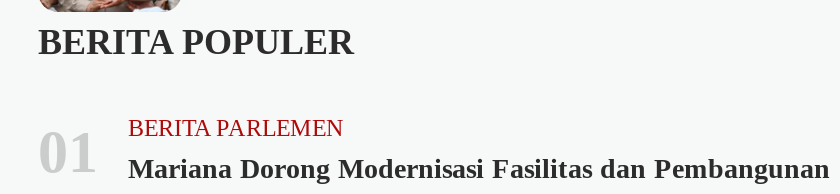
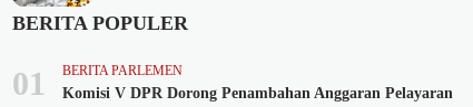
[128,153,830,183] Mariana Dorong Modernisasi Fasilitas dan Pembangunan -> [62,84,453,101] Komisi V DPR Dorong Penambahan Anggaran Pelayaran

